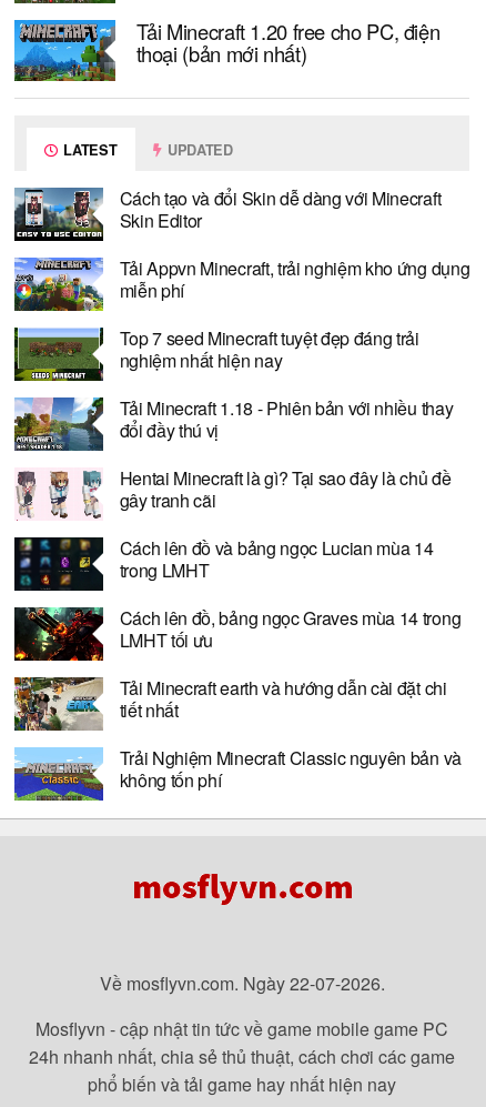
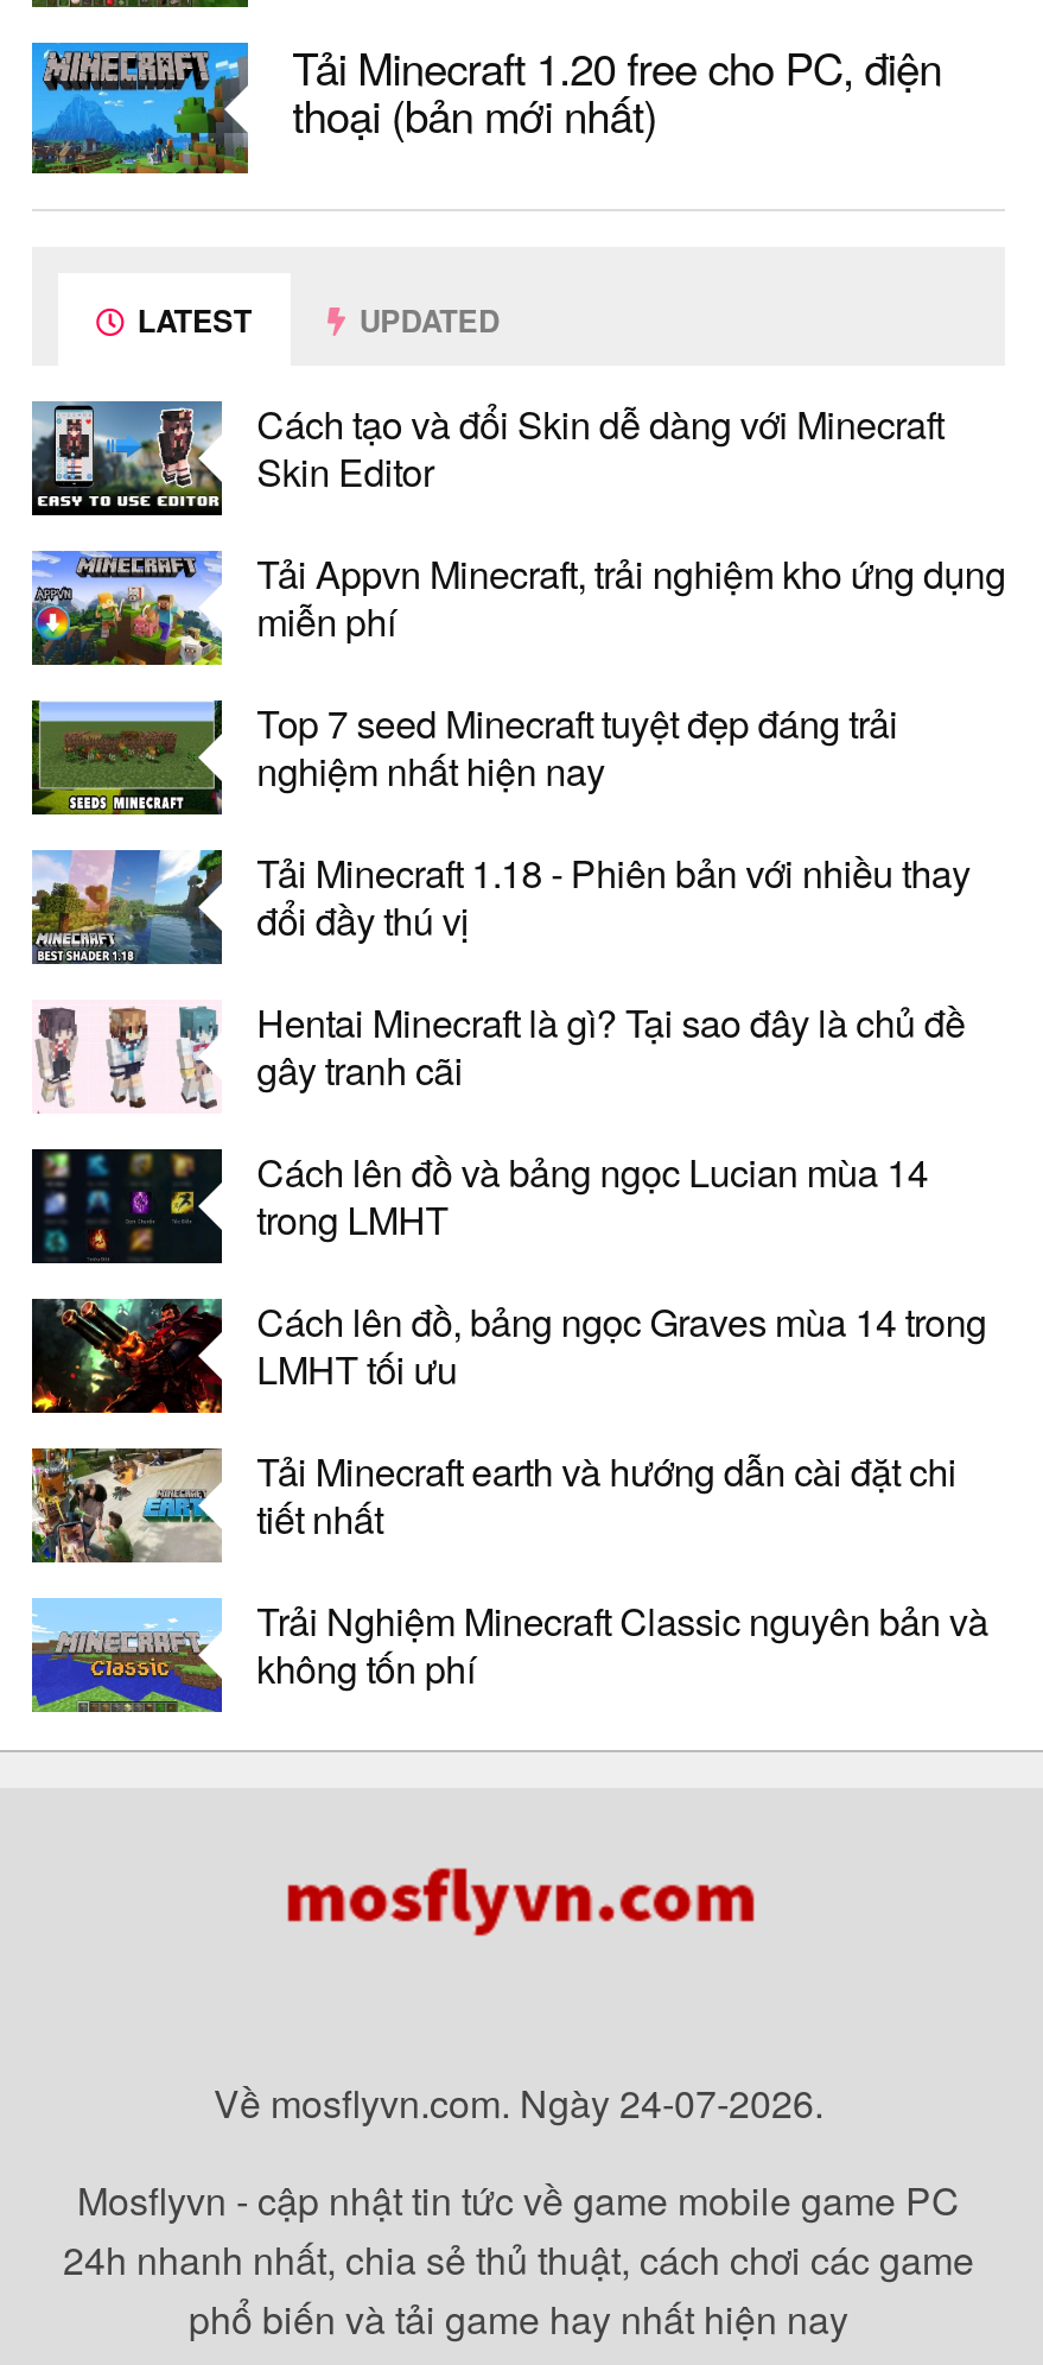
[99,970,384,996] Về mosflyvn.com. Ngày 22-07-2026. -> [214,2075,823,2130] Về mosflyvn.com. Ngày 24-07-2026.

